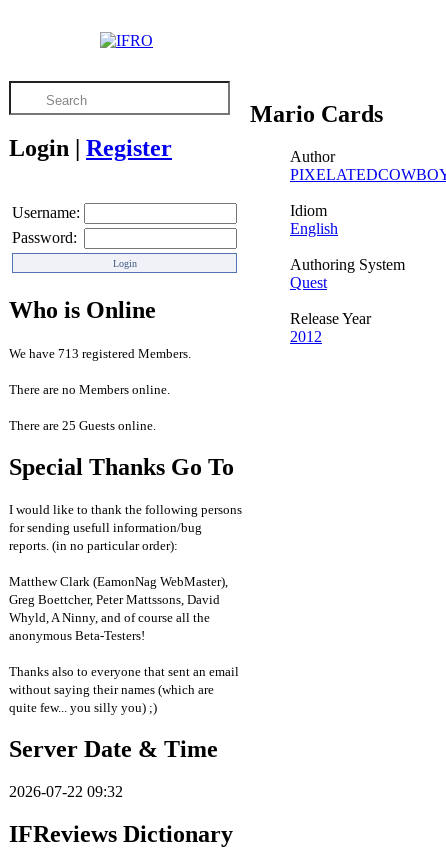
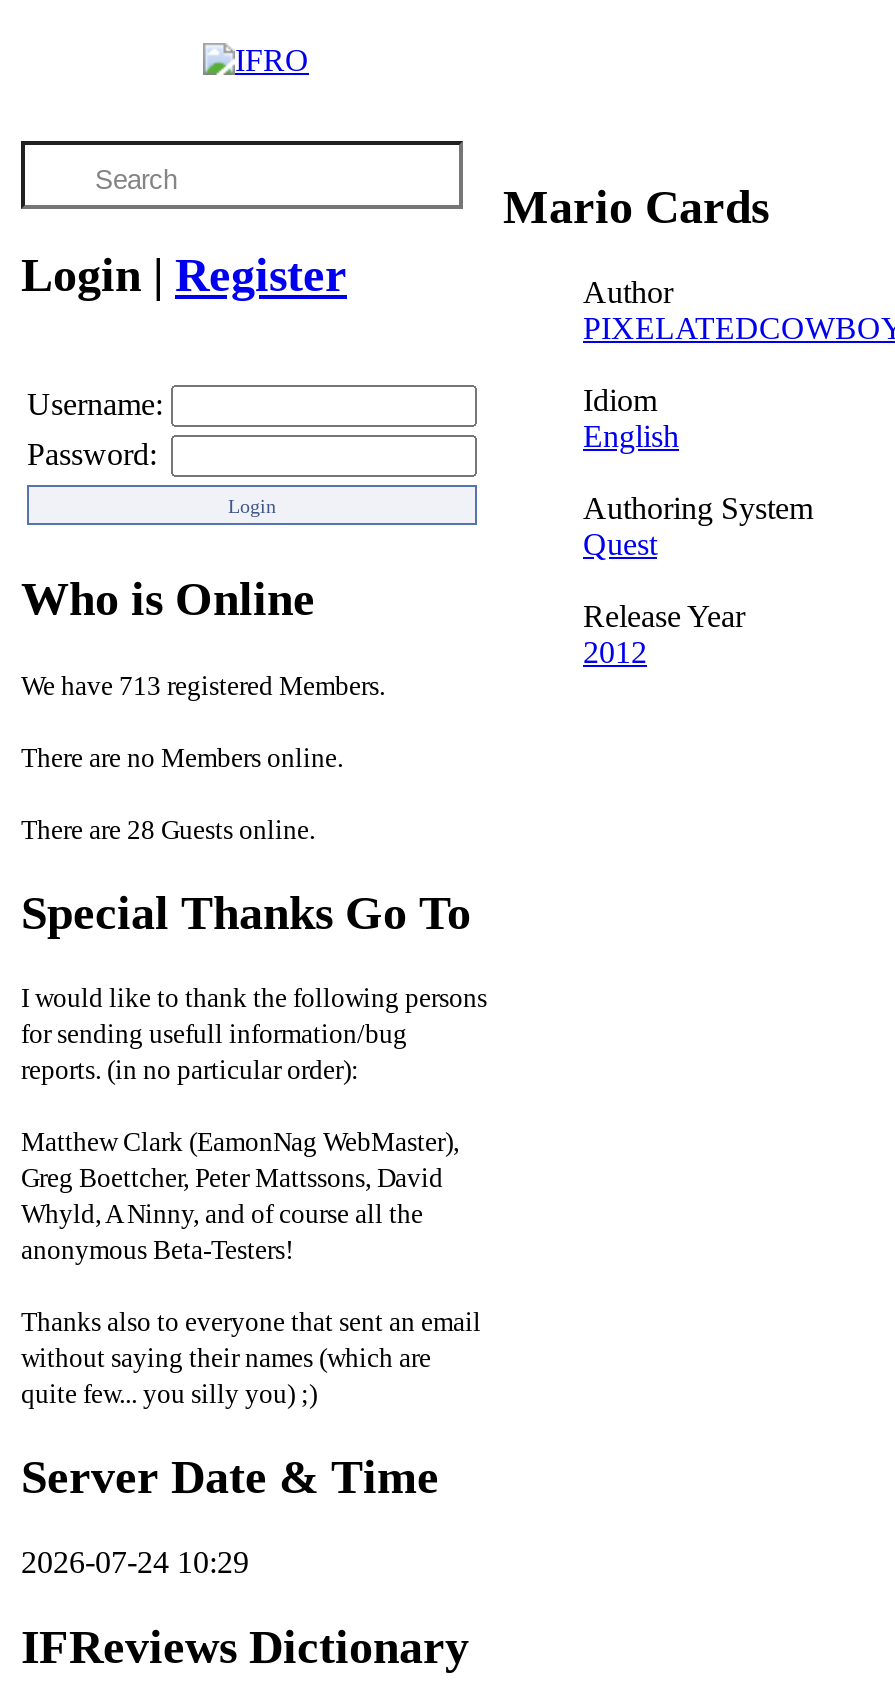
[9,418,156,433] There are 25 Guests online. -> [21,814,315,844] There are 28 Guests online.
[9,783,123,800] 2026-07-22 09:32 -> [21,1545,249,1579] 2026-07-24 10:29

